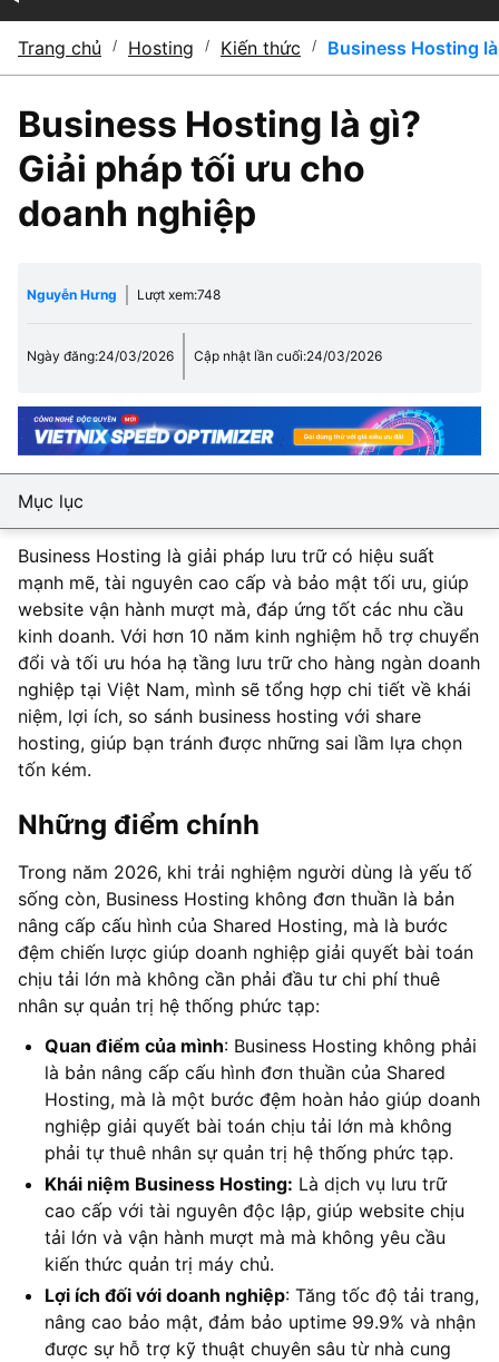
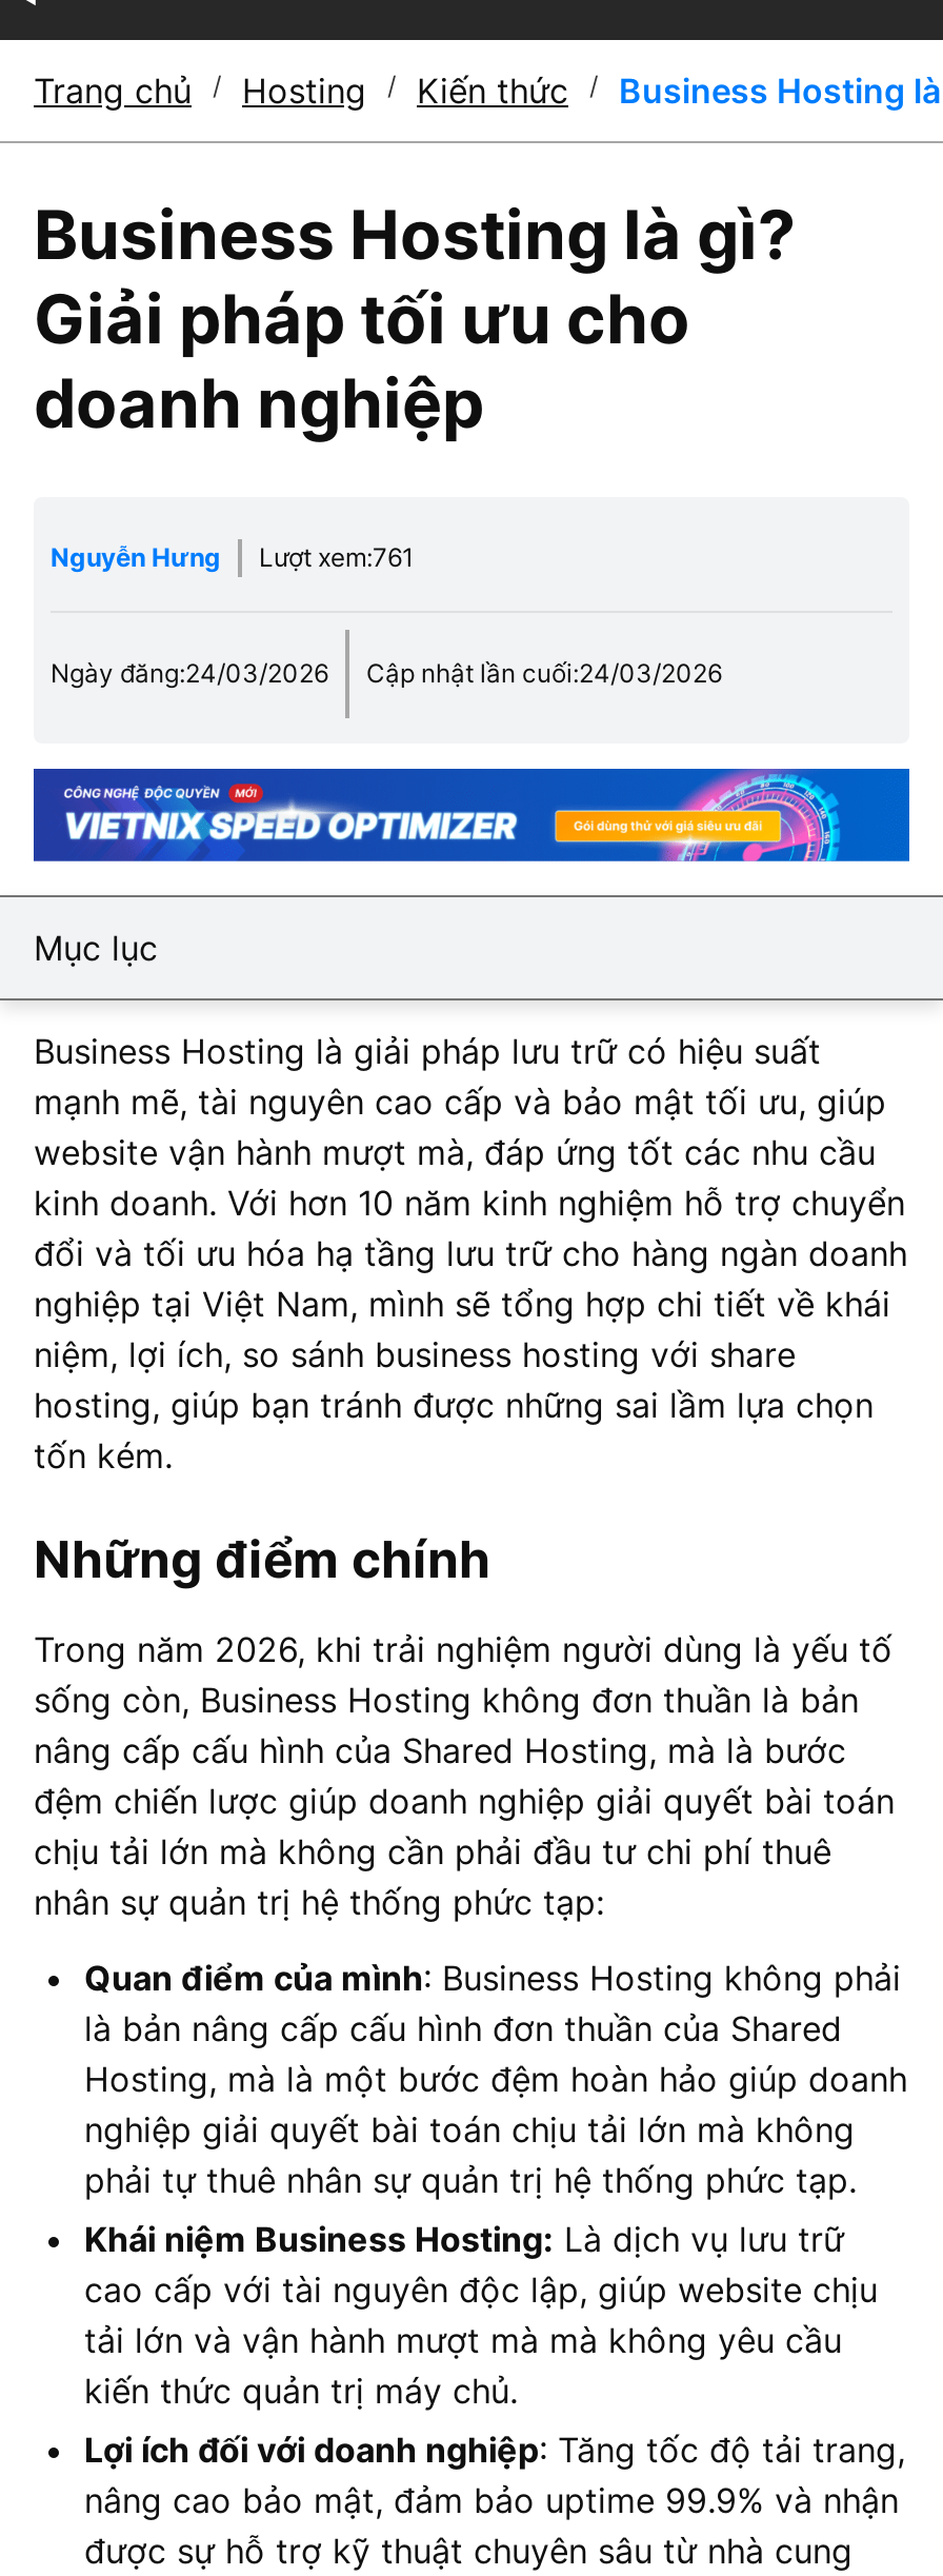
[27,286,221,303] Nguyễn Hưng Lượt xem:748 -> [51,541,415,573] Nguyễn Hưng Lượt xem:761

